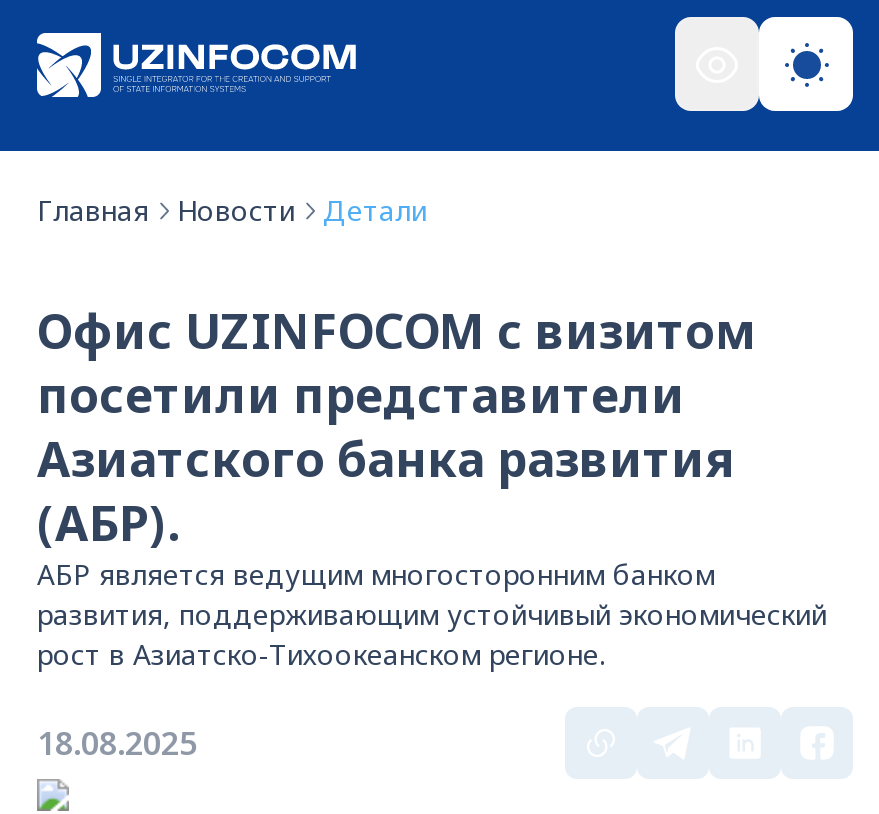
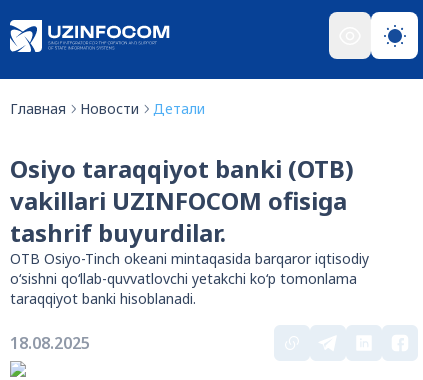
[37,297,827,673] Офис UZINFOCOM с визитом | посетили представители | Азиатского банка развития | (АБР). | АБР является ведущим многосторонним банком | развития, поддерживающим устойчивый экономический | рост в Азиатско-Тихоокеанском регионе. -> [10,152,369,308] Osiyo taraqqiyot banki (OTB) | vakillari UZINFOCOM ofisiga | tashrif buyurdilar. | OTB Osiyo-Tinch okeani mintaqasida barqaror iqtisodiy | o‘sishni qo‘llab-quvvatlovchi yetakchi ko‘p tomonlama | taraqqiyot banki hisoblanadi.

